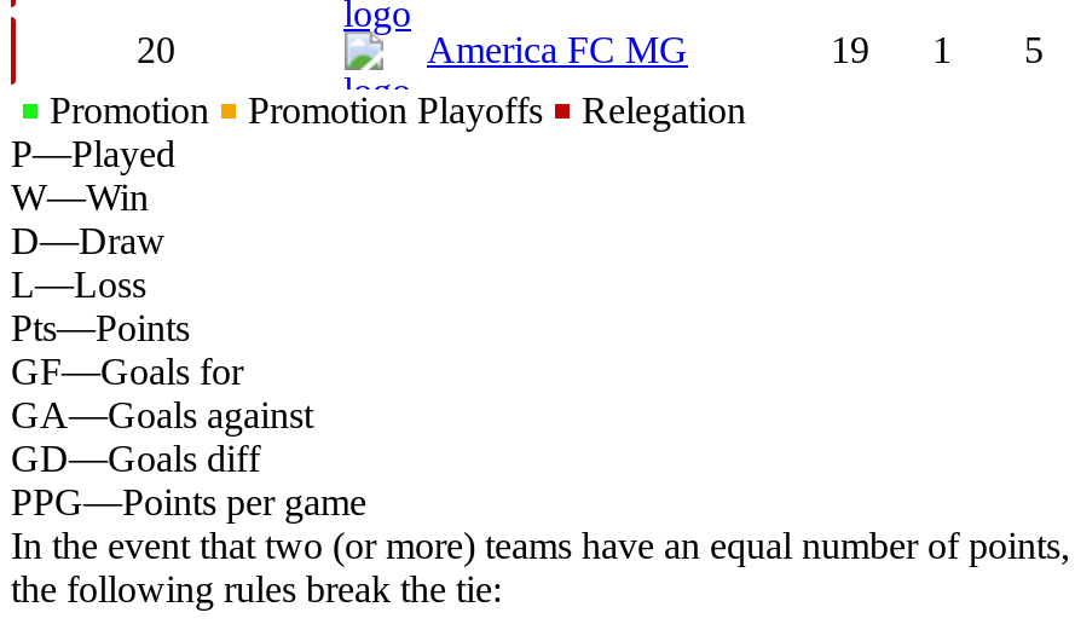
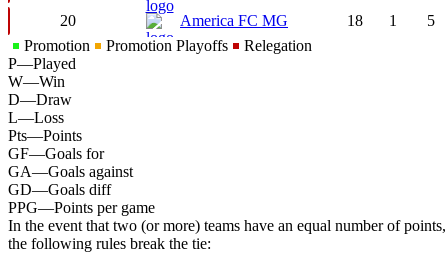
[831,29,1044,70] 19 1 5 -> [347,12,435,29] 18 1 5

